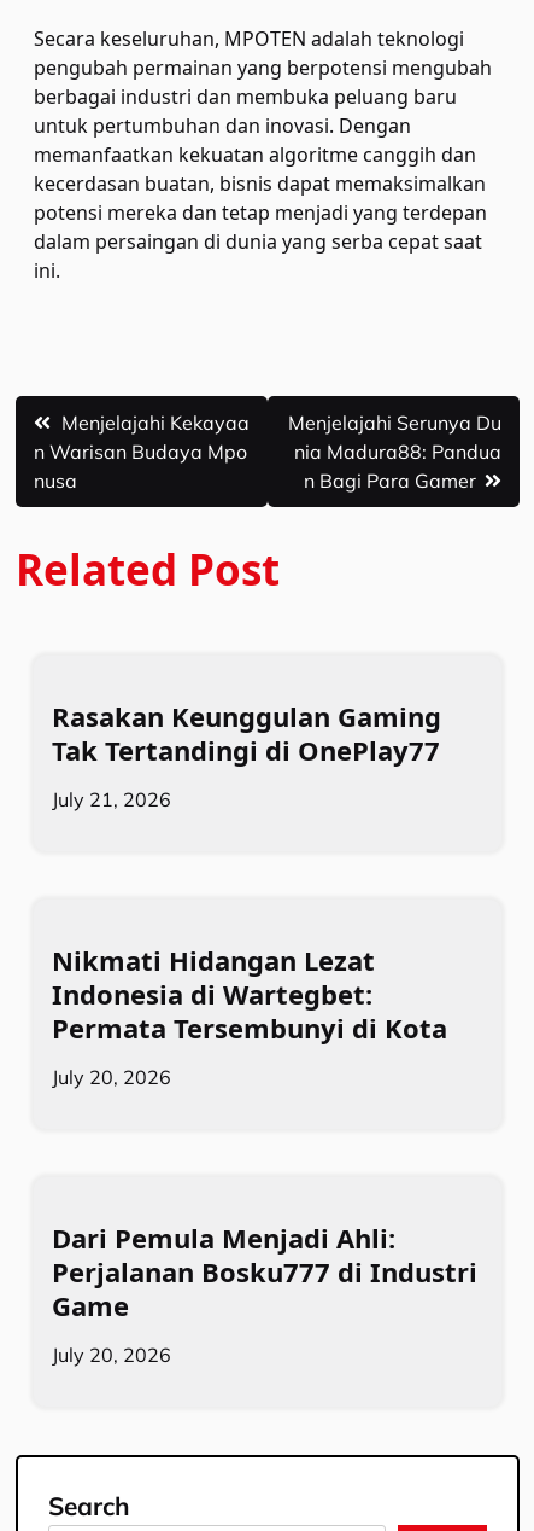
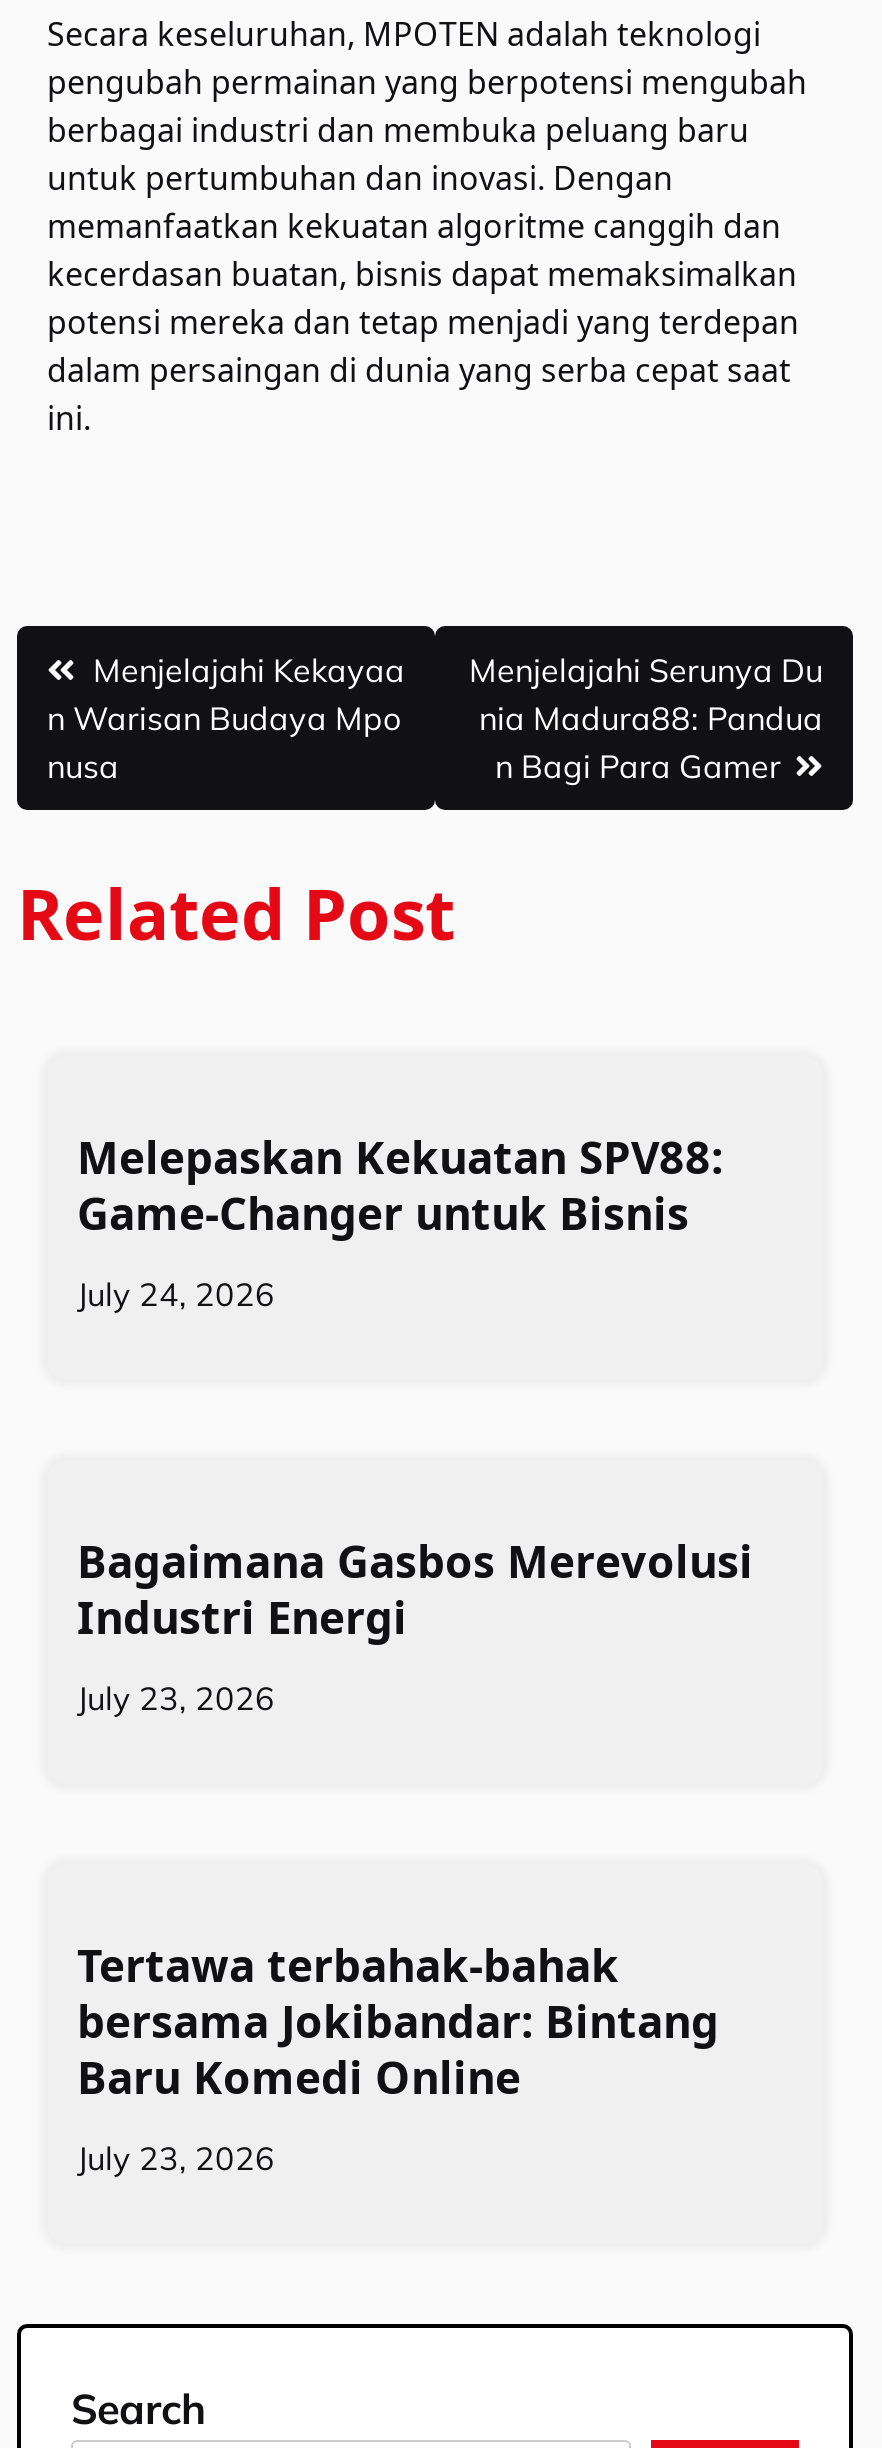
[52,698,441,768] Rasakan Keunggulan Gaming | Tak Tertandingi di OnePlay77 -> [77,1126,723,1242] Melepaskan Kekuatan SPV88: | Game-Changer untuk Bisnis
[52,787,171,812] July 21, 2026 -> [77,1274,275,1314] July 24, 2026
[52,942,447,1046] Nikmati Hidangan Lezat | Indonesia di Wartegbet: | Permata Tersembunyi di Kota -> [77,1530,753,1646] Bagaimana Gasbos Merevolusi | Industri Energi
[52,1065,171,1089] July 20, 2026 -> [77,1678,275,1718] July 23, 2026
[52,1220,477,1323] Dari Pemula Menjadi Ahli: | Perjalanan Bosku777 di Industri | Game -> [77,1934,719,2106] Tertawa terbahak-bahak | bersama Jokibandar: Bintang | Baru Komedi Online
[52,1343,171,1367] July 20, 2026 -> [77,2138,275,2178] July 23, 2026

